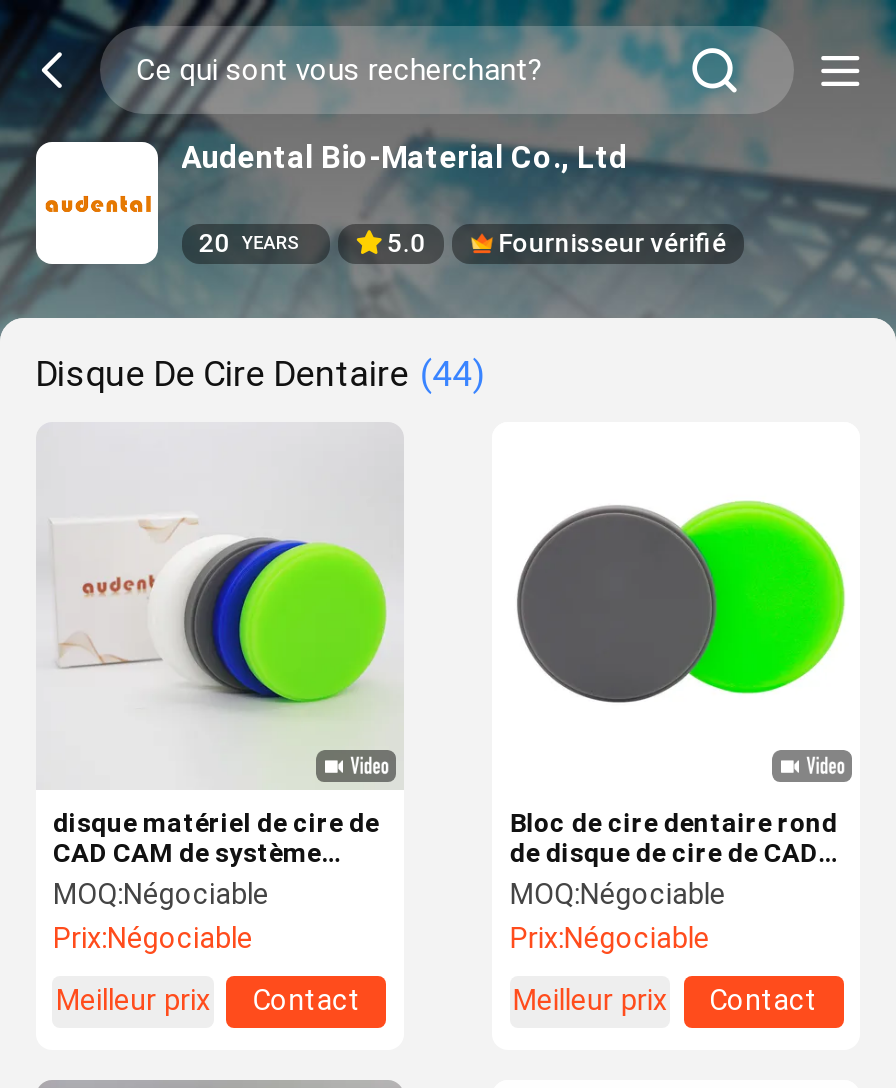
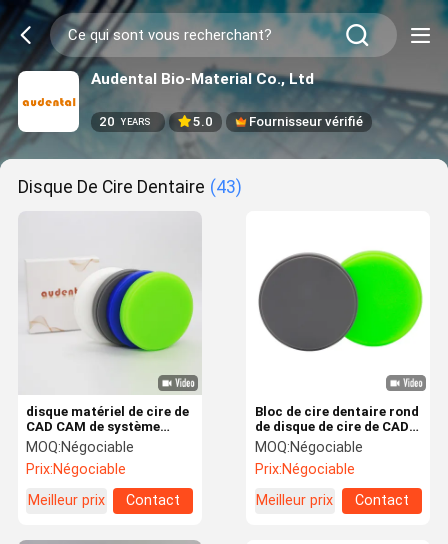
[35,353,484,393] Disque De Cire Dentaire (44) -> [18,177,242,197] Disque De Cire Dentaire (43)

